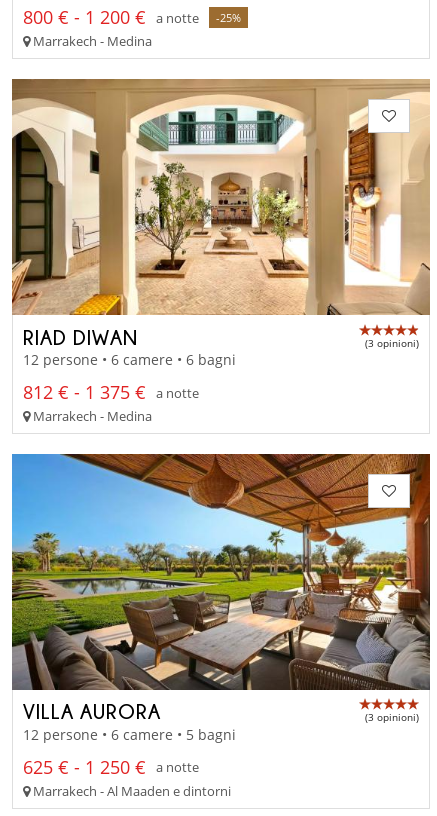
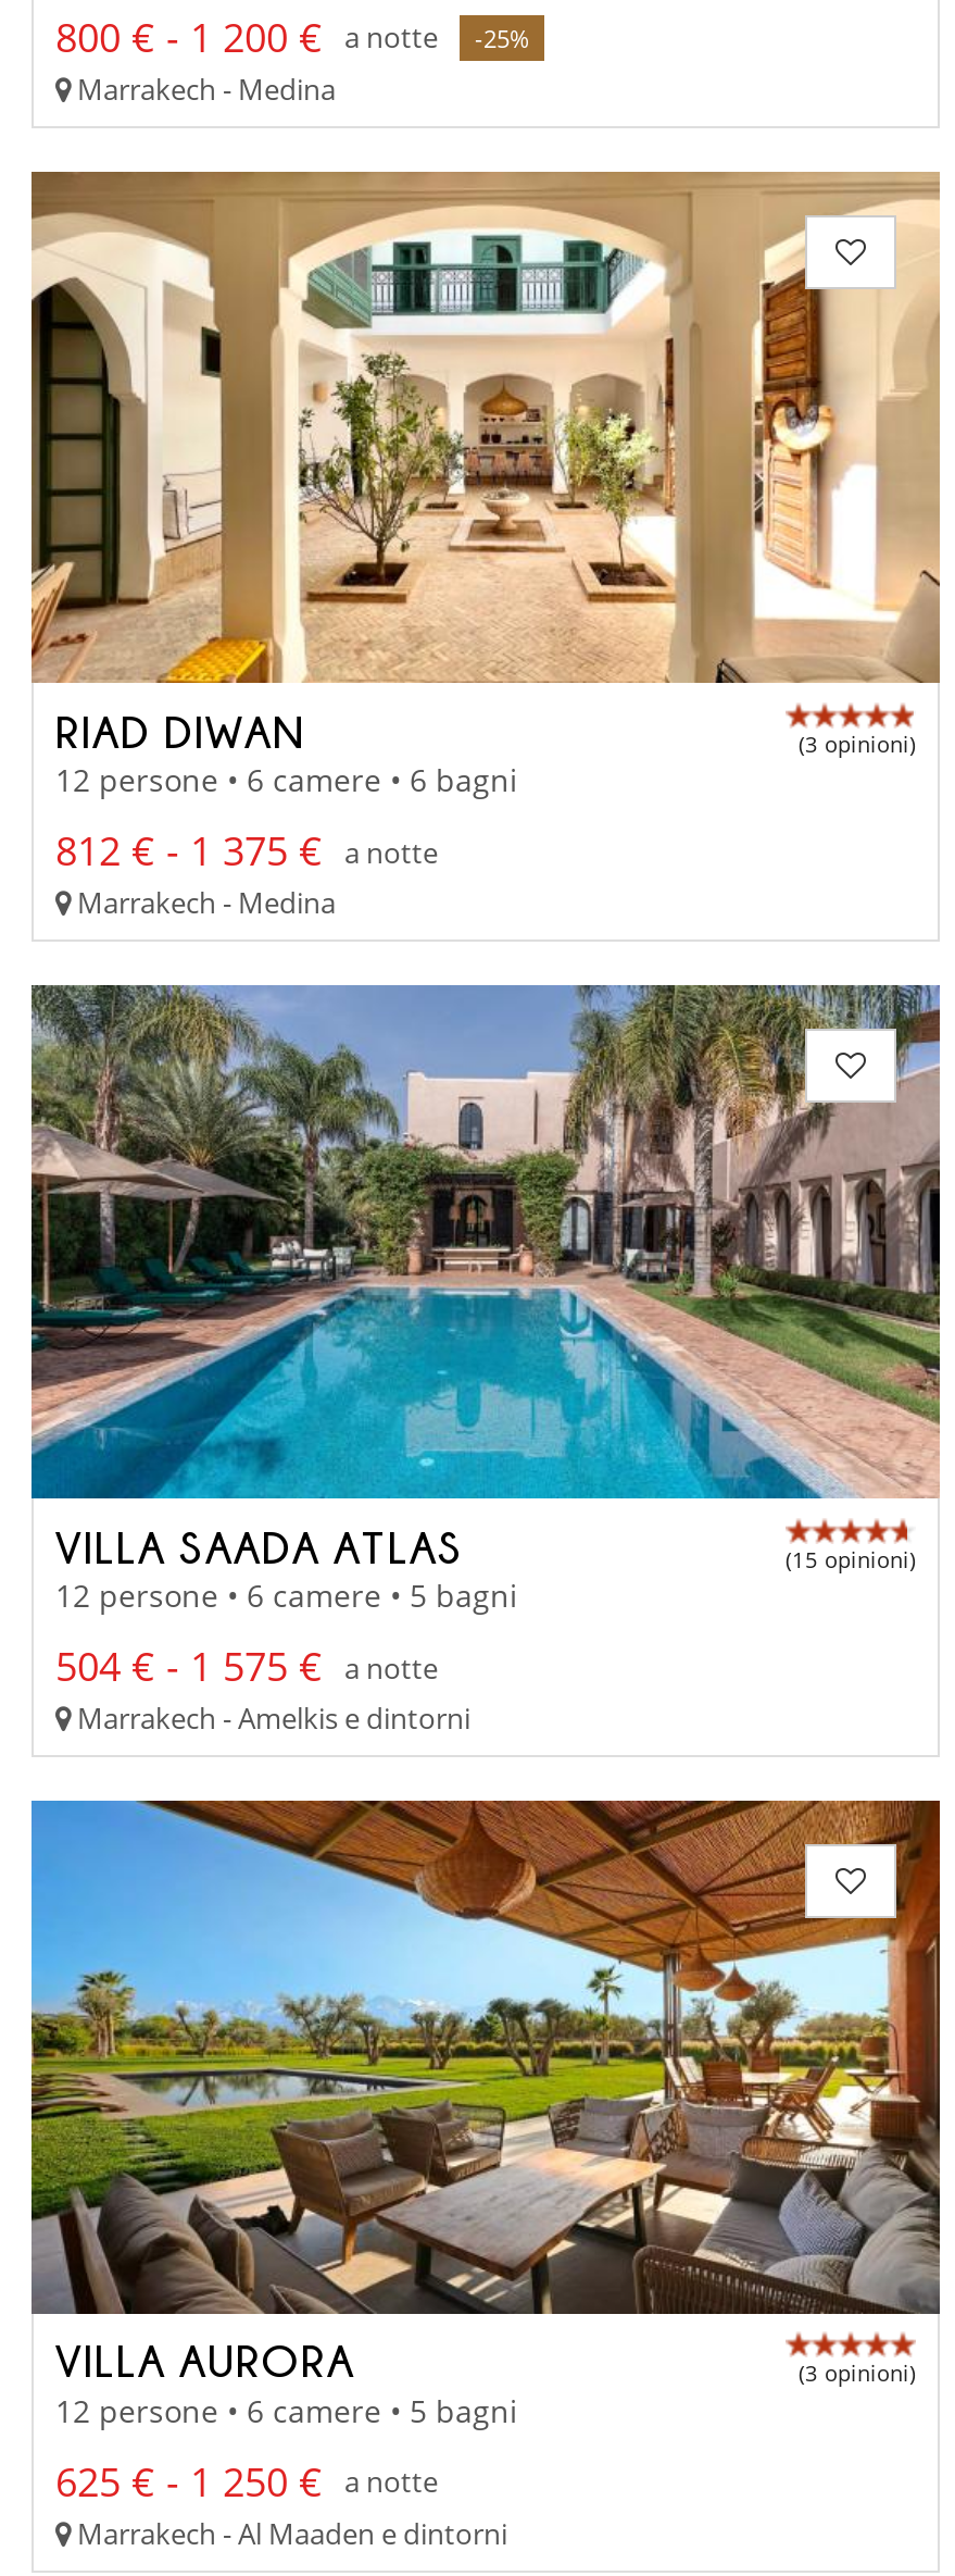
none -> [29,984,942,1739] [image] | VILLA SAADA ATLAS | (15 opinioni) | 12 persone • 6 camere • 5 bagni | 504 € - 1 575 € a notte | Marrakech - Amelkis e dintorni

